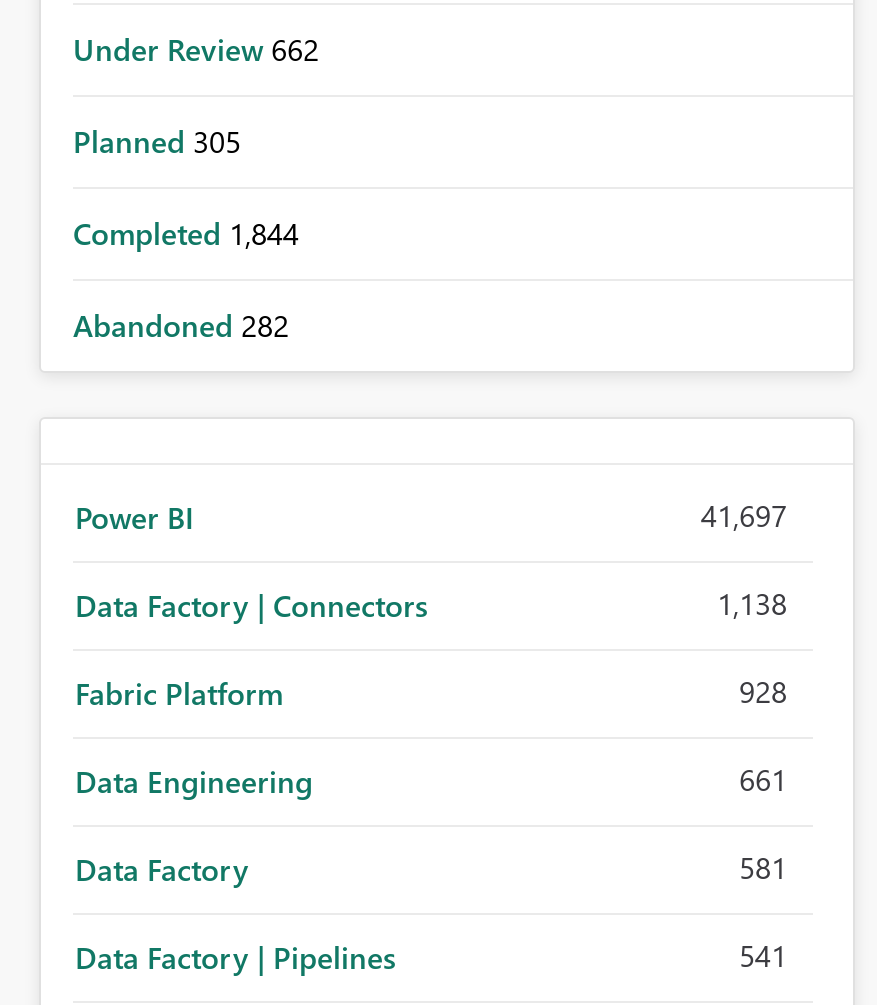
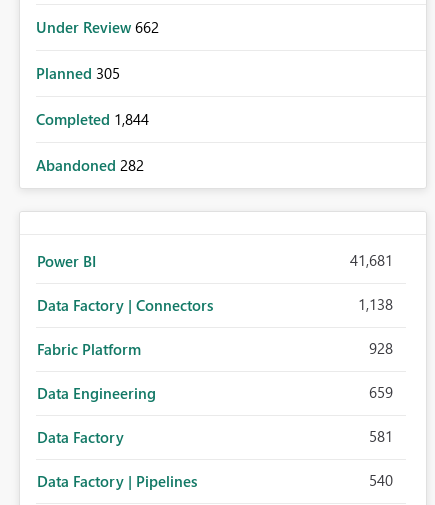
[701,495,787,535] 41,697 -> [350,250,393,270] 41,681
[739,759,787,799] 661 -> [369,382,393,402] 659
[739,935,787,975] 541 -> [369,470,393,490] 540

